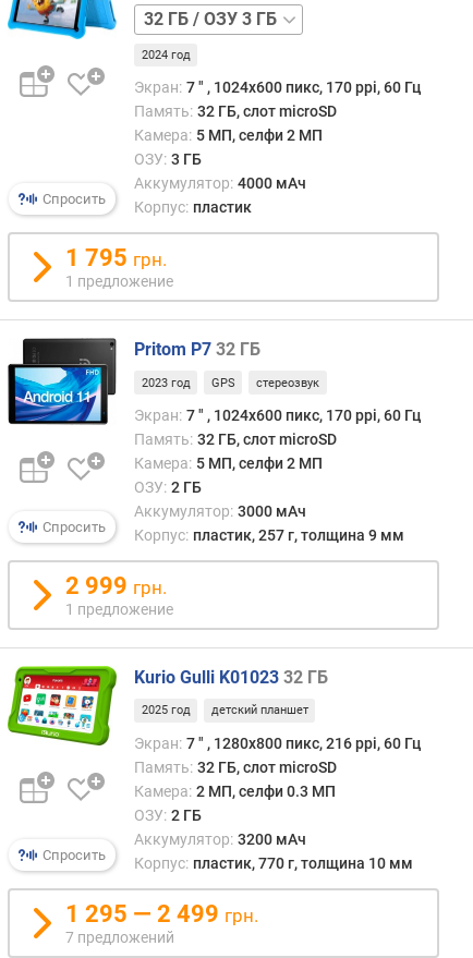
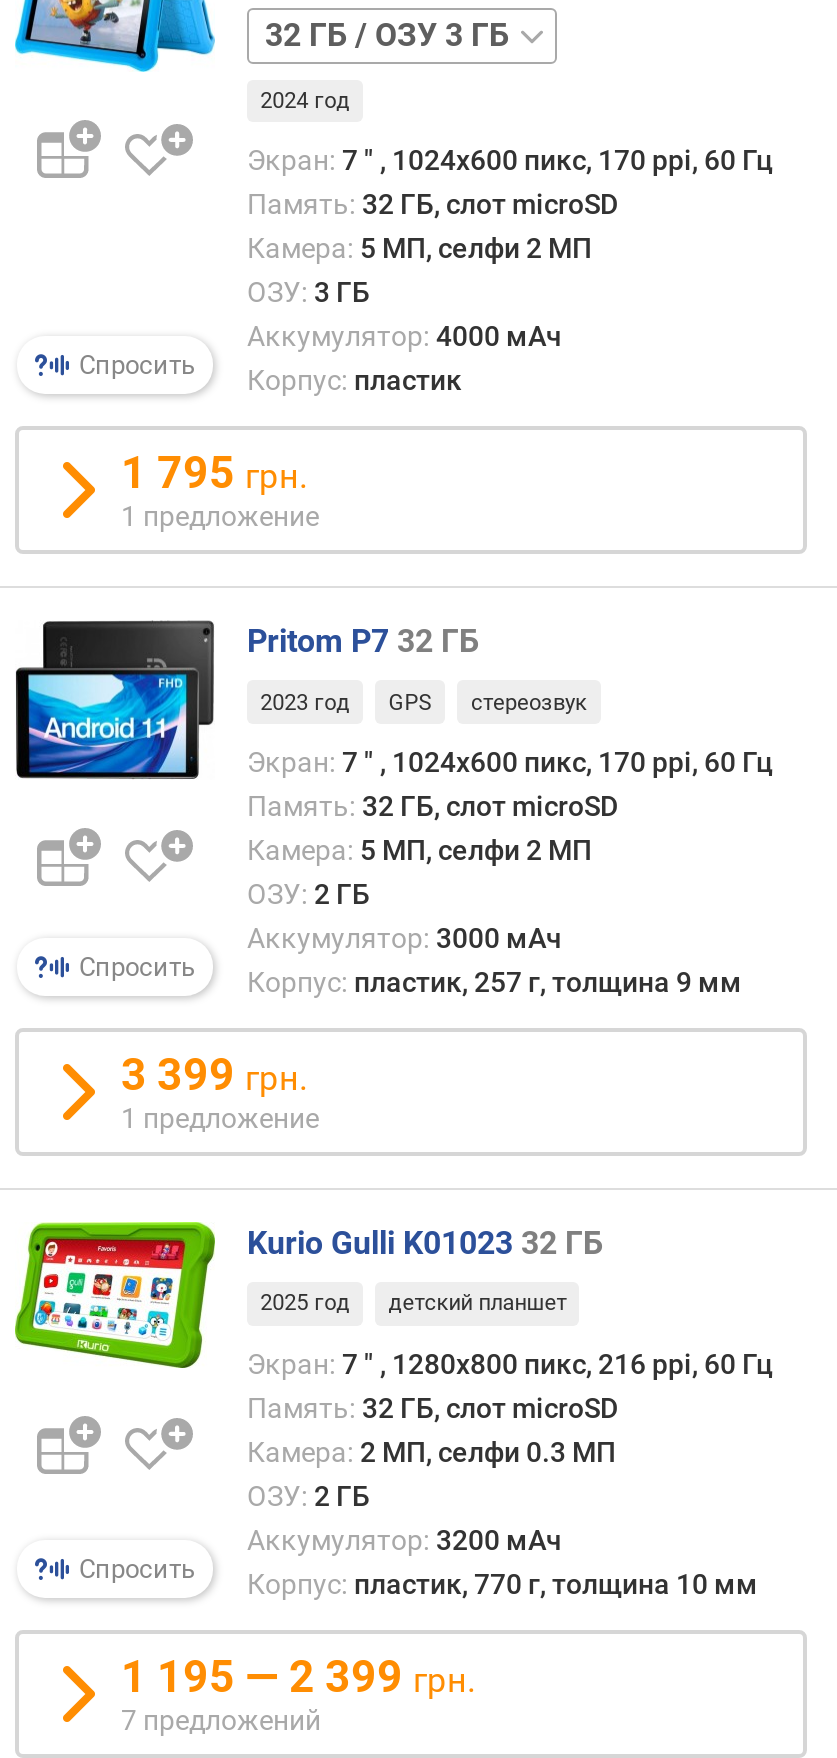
[65,572,167,599] 2 999 грн. -> [121,1050,307,1100] 3 399 грн.
[65,900,258,927] 1 295 — 2 499 грн. -> [121,1651,475,1701] 1 195 — 2 399 грн.

